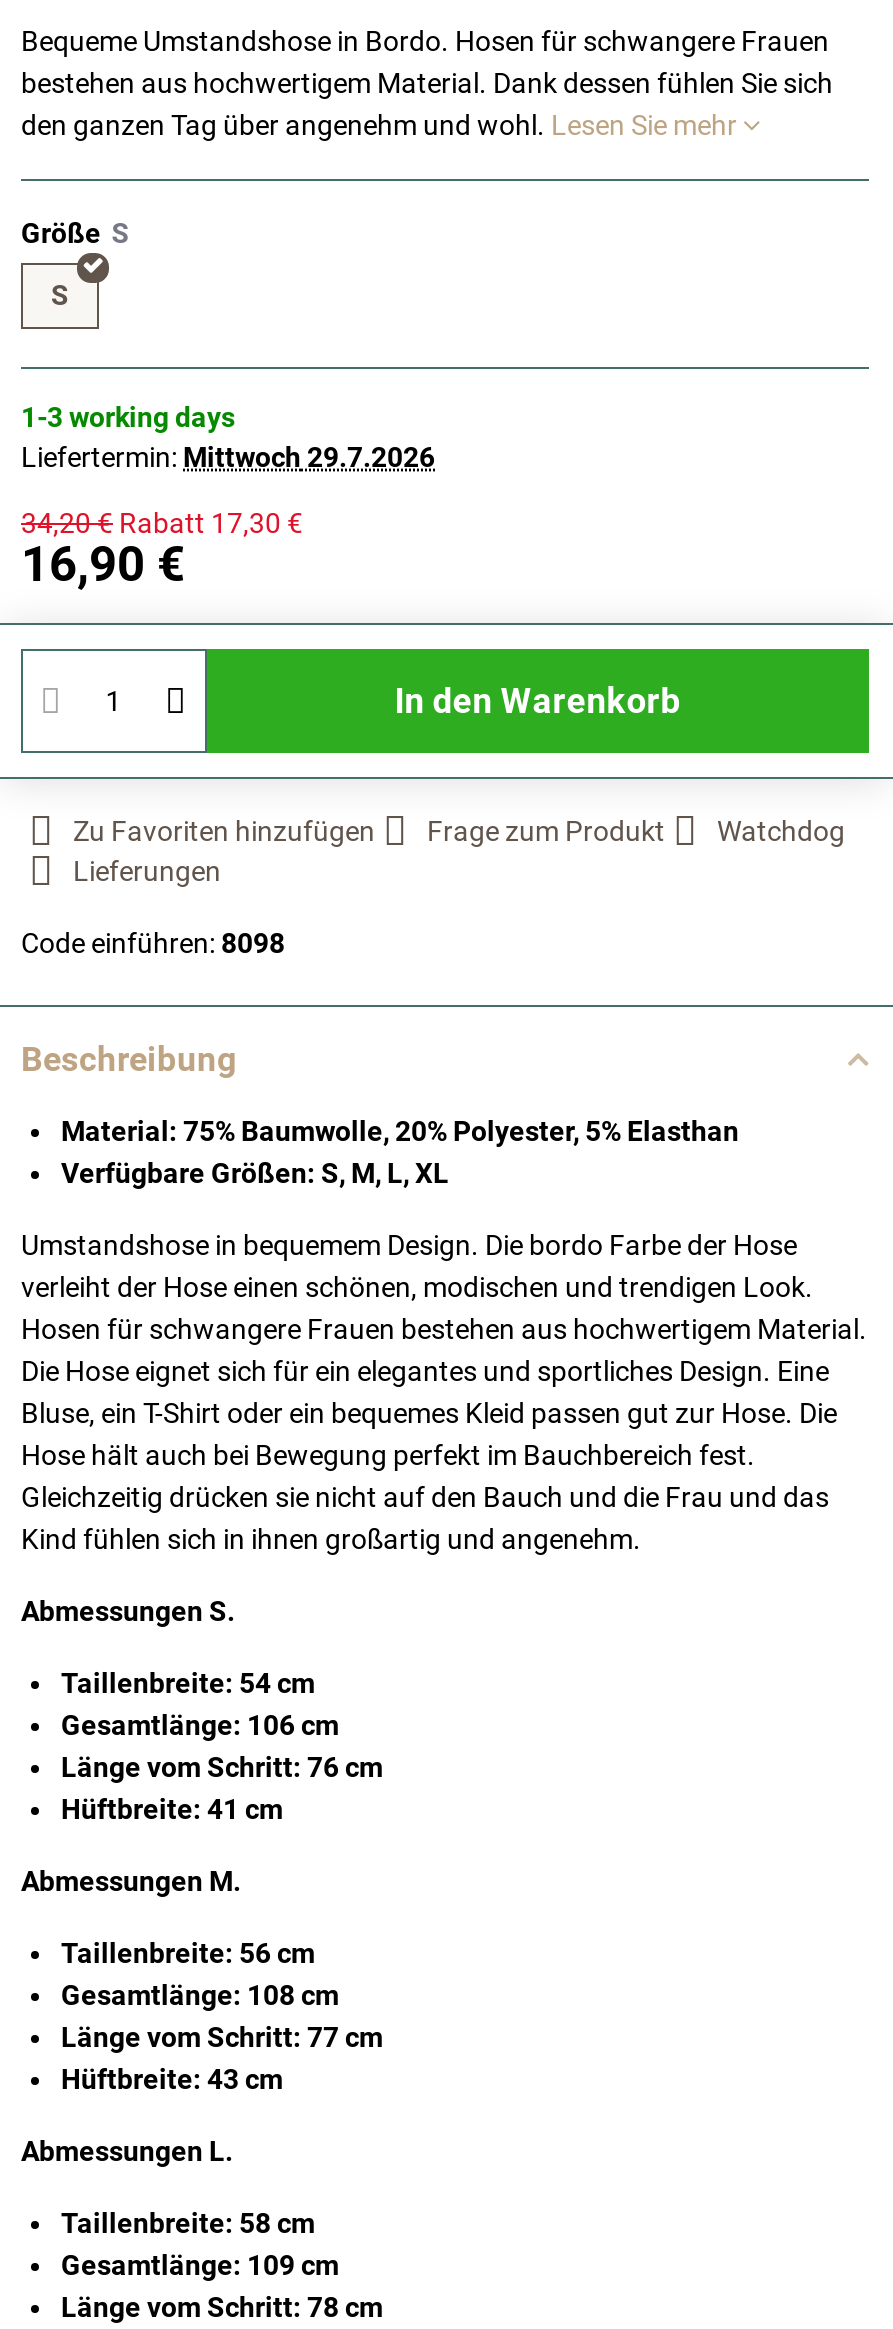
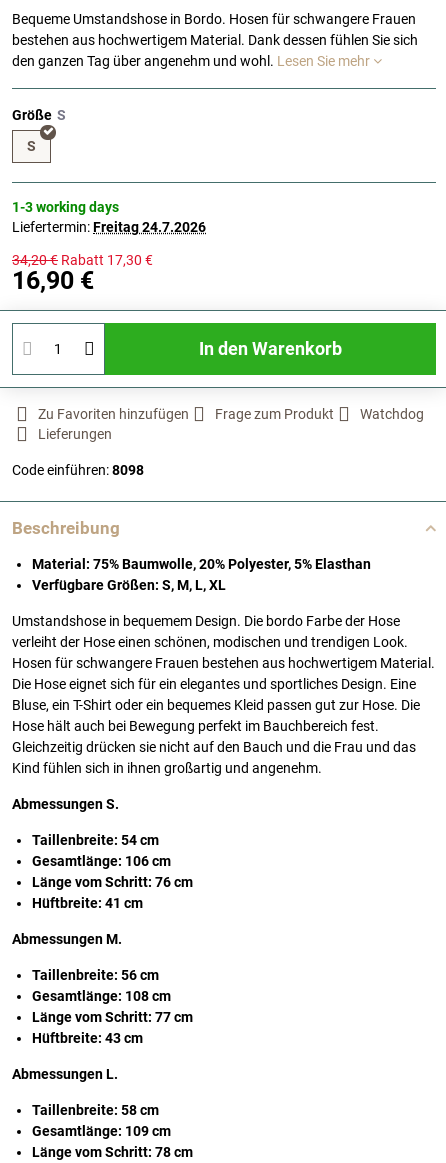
[21,442,435,474] Liefertermin: Mittwoch 29.7.2026 -> [12,219,206,235] Liefertermin: Freitag 24.7.2026

